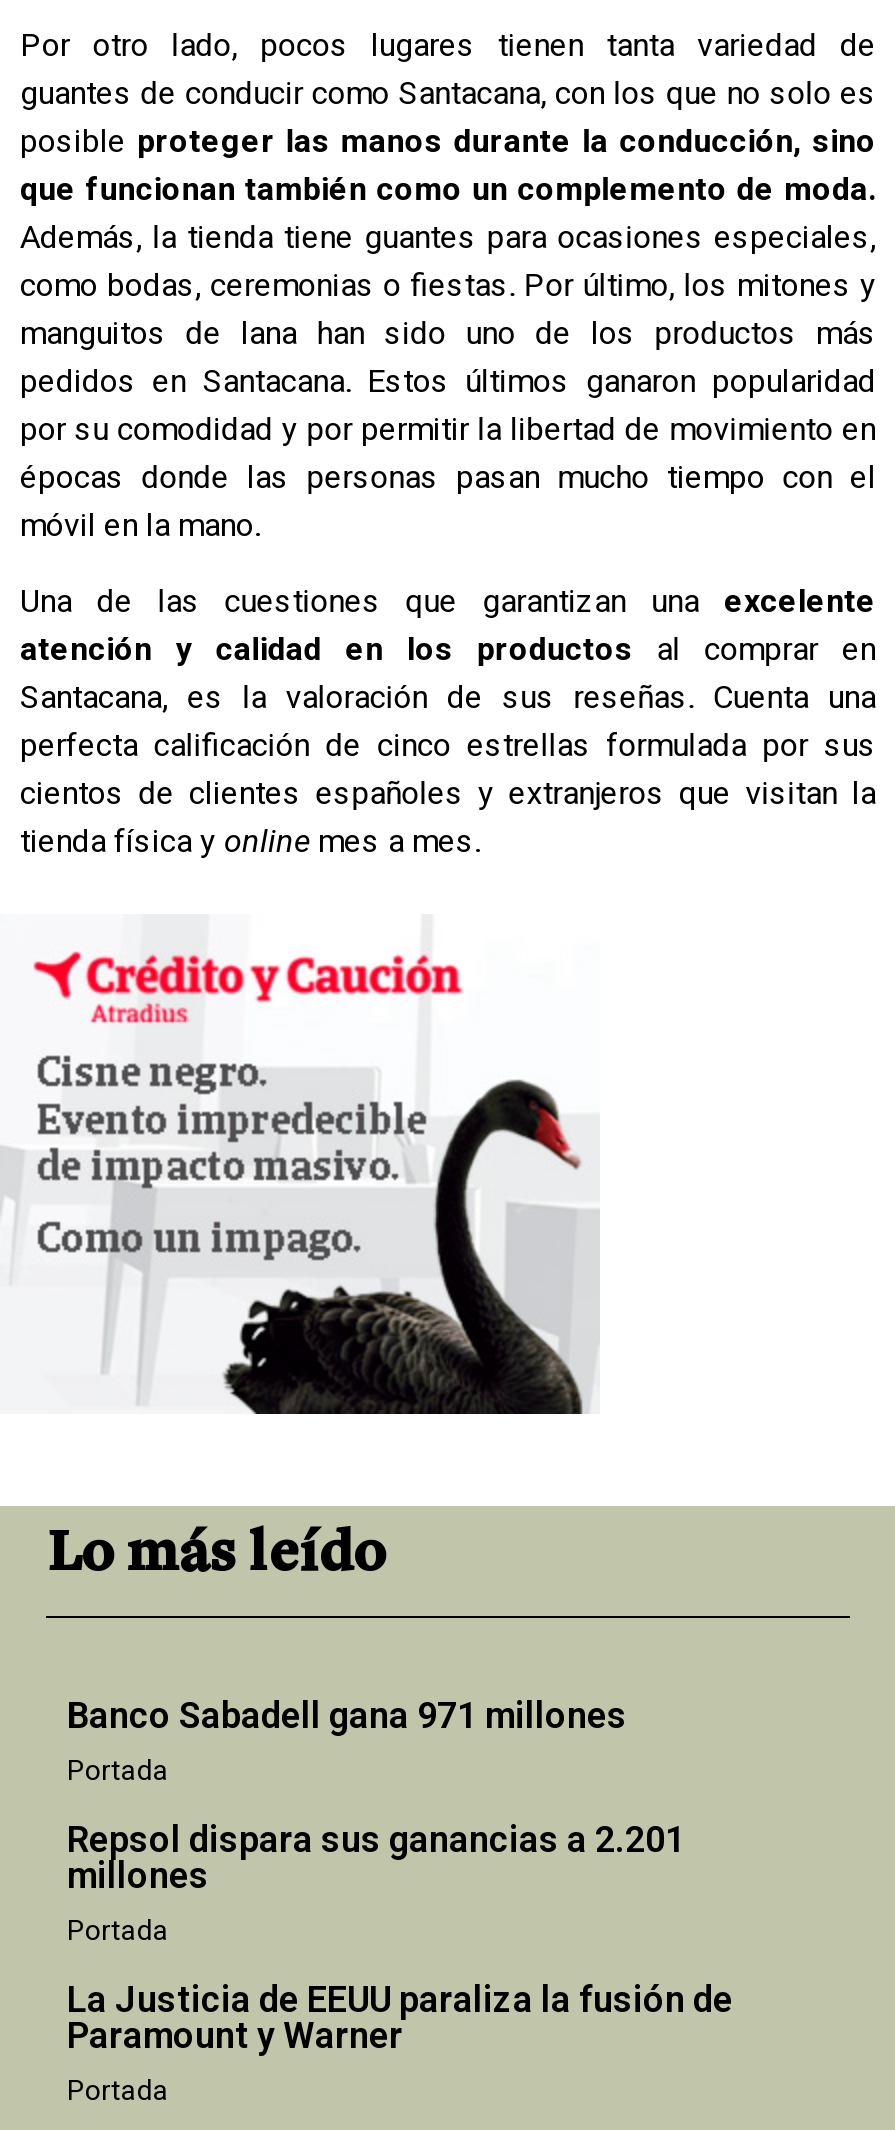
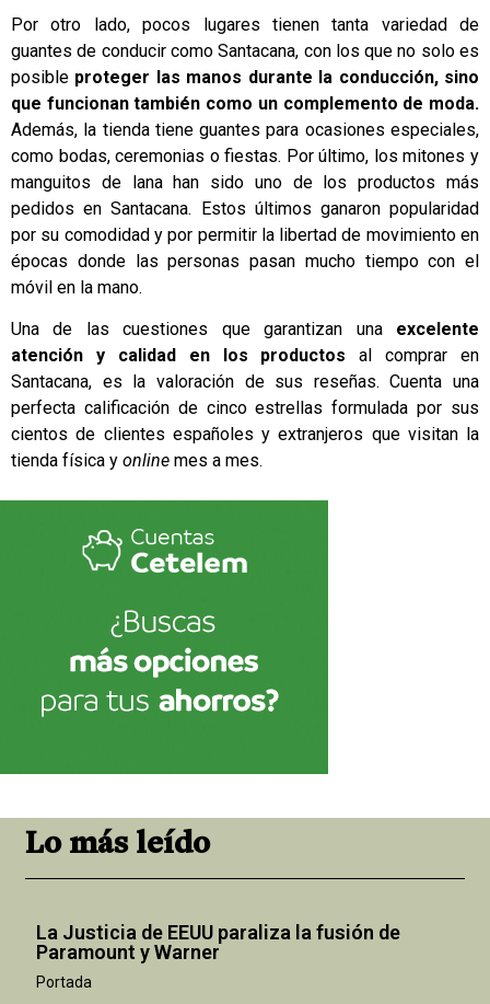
[6,926,600,1416] [image] -> [3,499,329,775] [image]
[67,1695,685,1947] Banco Sabadell gana 971 millones | Portada | Repsol dispara sus ganancias a 2.201 | millones | Portada -> none

